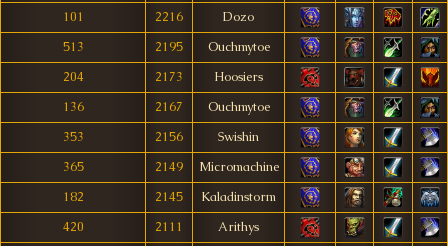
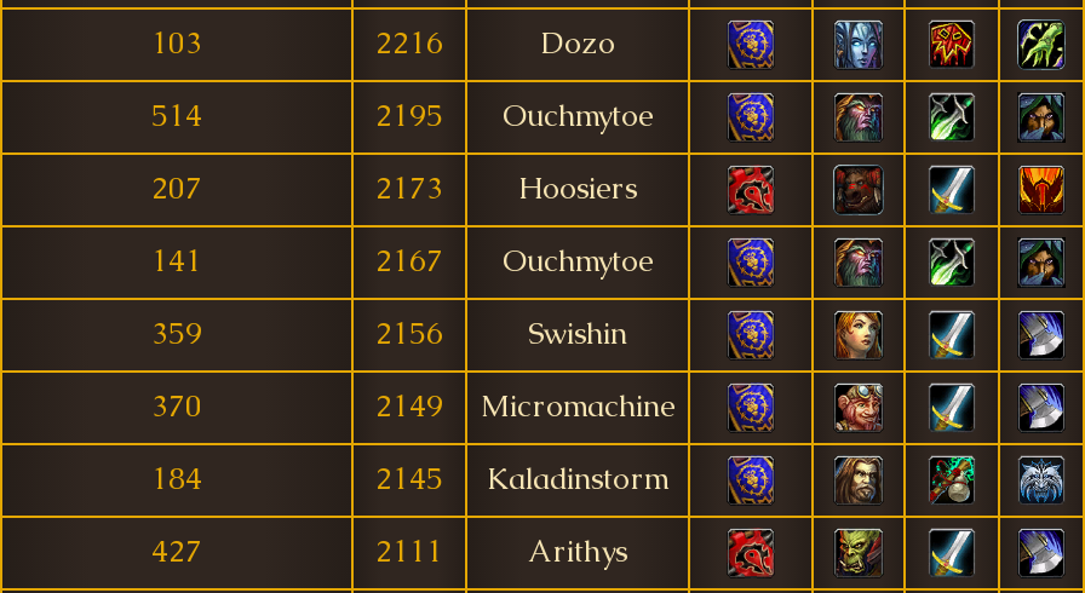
[62,9,83,25] 101 -> [151,24,202,63] 103
[62,39,83,55] 513 -> [151,97,202,136] 514
[62,69,83,85] 204 -> [151,169,202,208] 207
[62,99,83,115] 136 -> [151,242,202,281] 141
[62,129,83,145] 353 -> [151,315,202,353] 359
[62,159,83,175] 365 -> [151,387,202,426] 370
[62,189,83,205] 182 -> [151,460,202,499] 184
[62,219,83,235] 420 -> [151,532,202,571] 427

